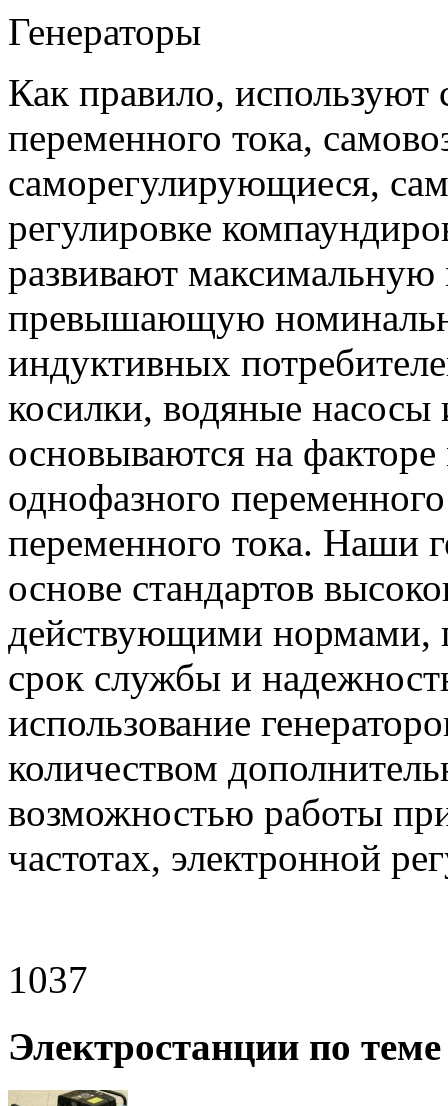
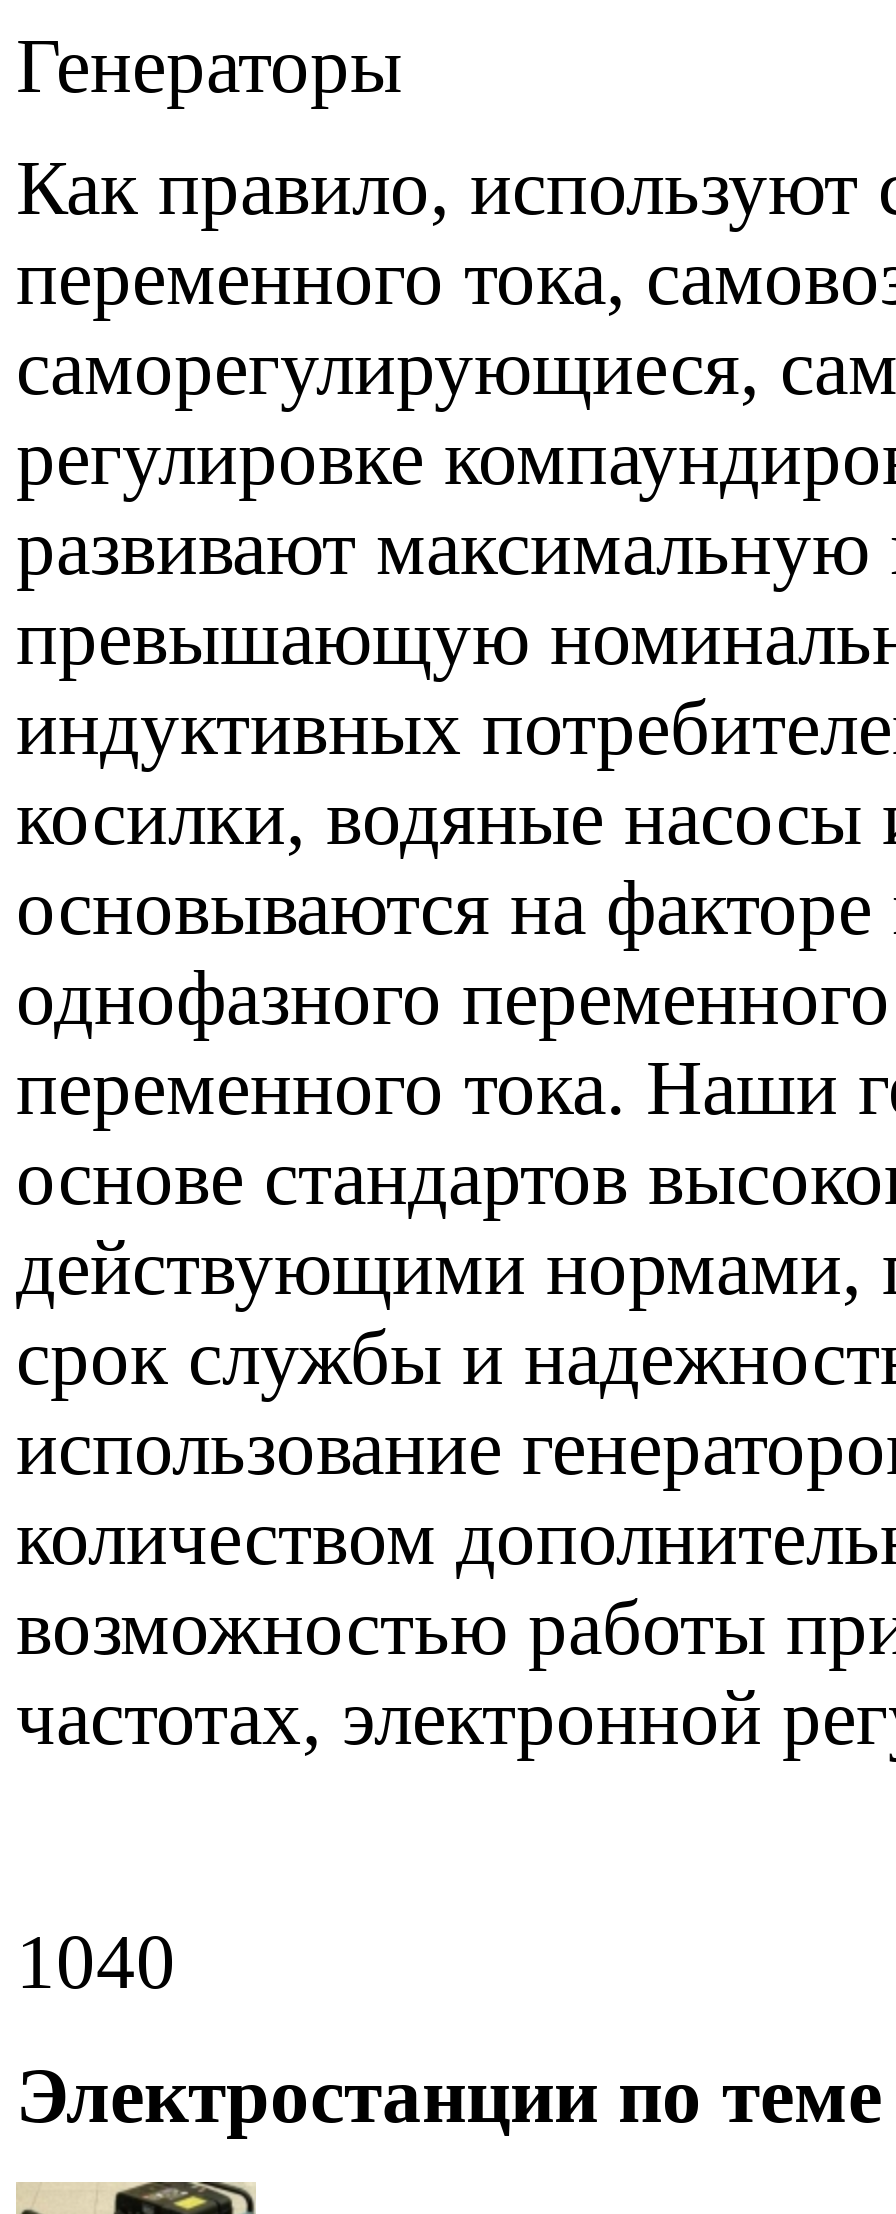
[8,958,88,1001] 1037 -> [16,1919,176,2005] 1040

